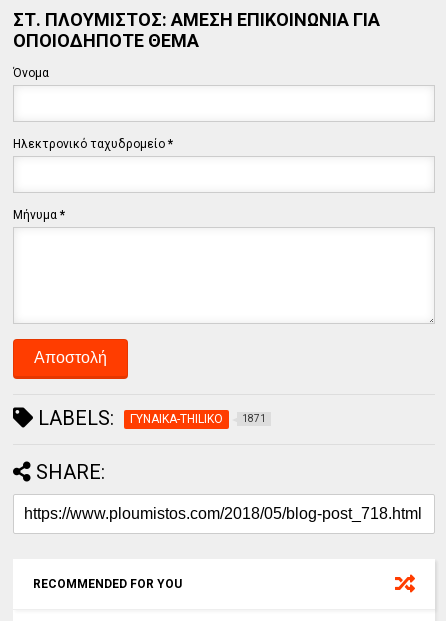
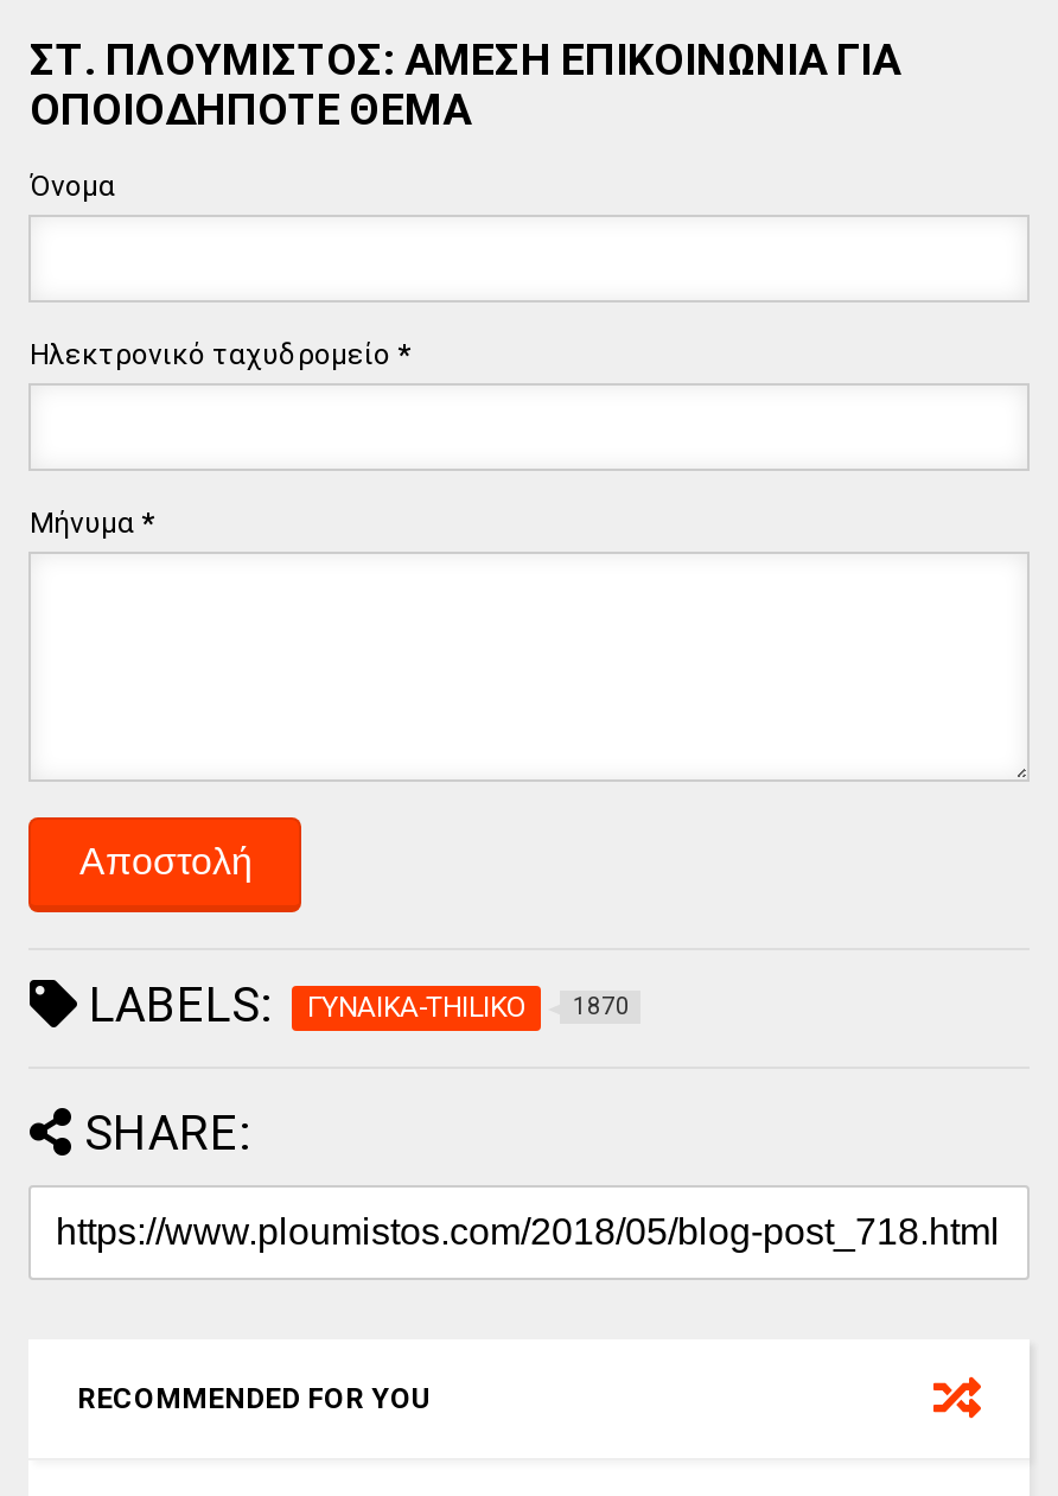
[242,413,266,424] 1871 -> [573,993,630,1019] 1870

